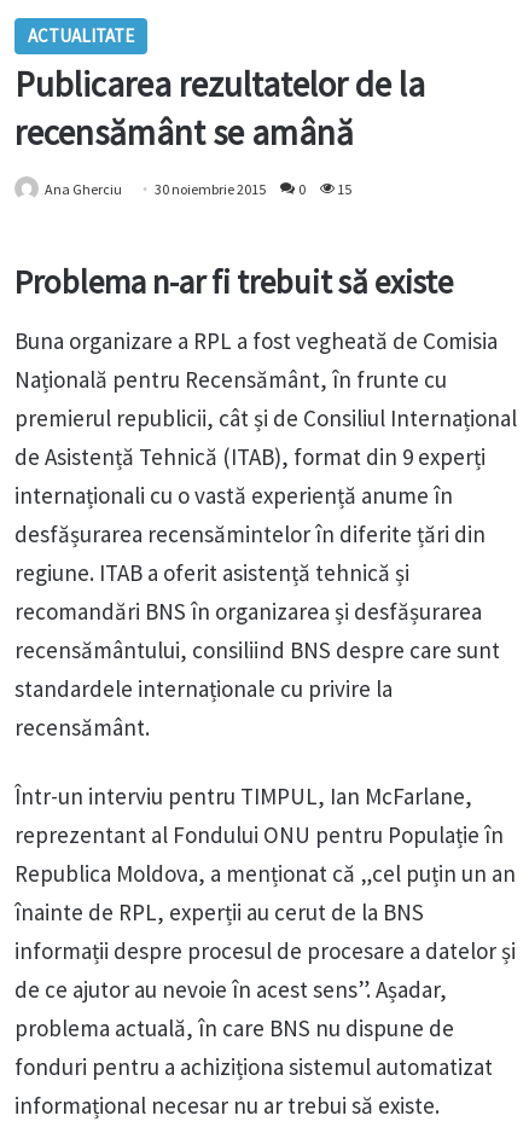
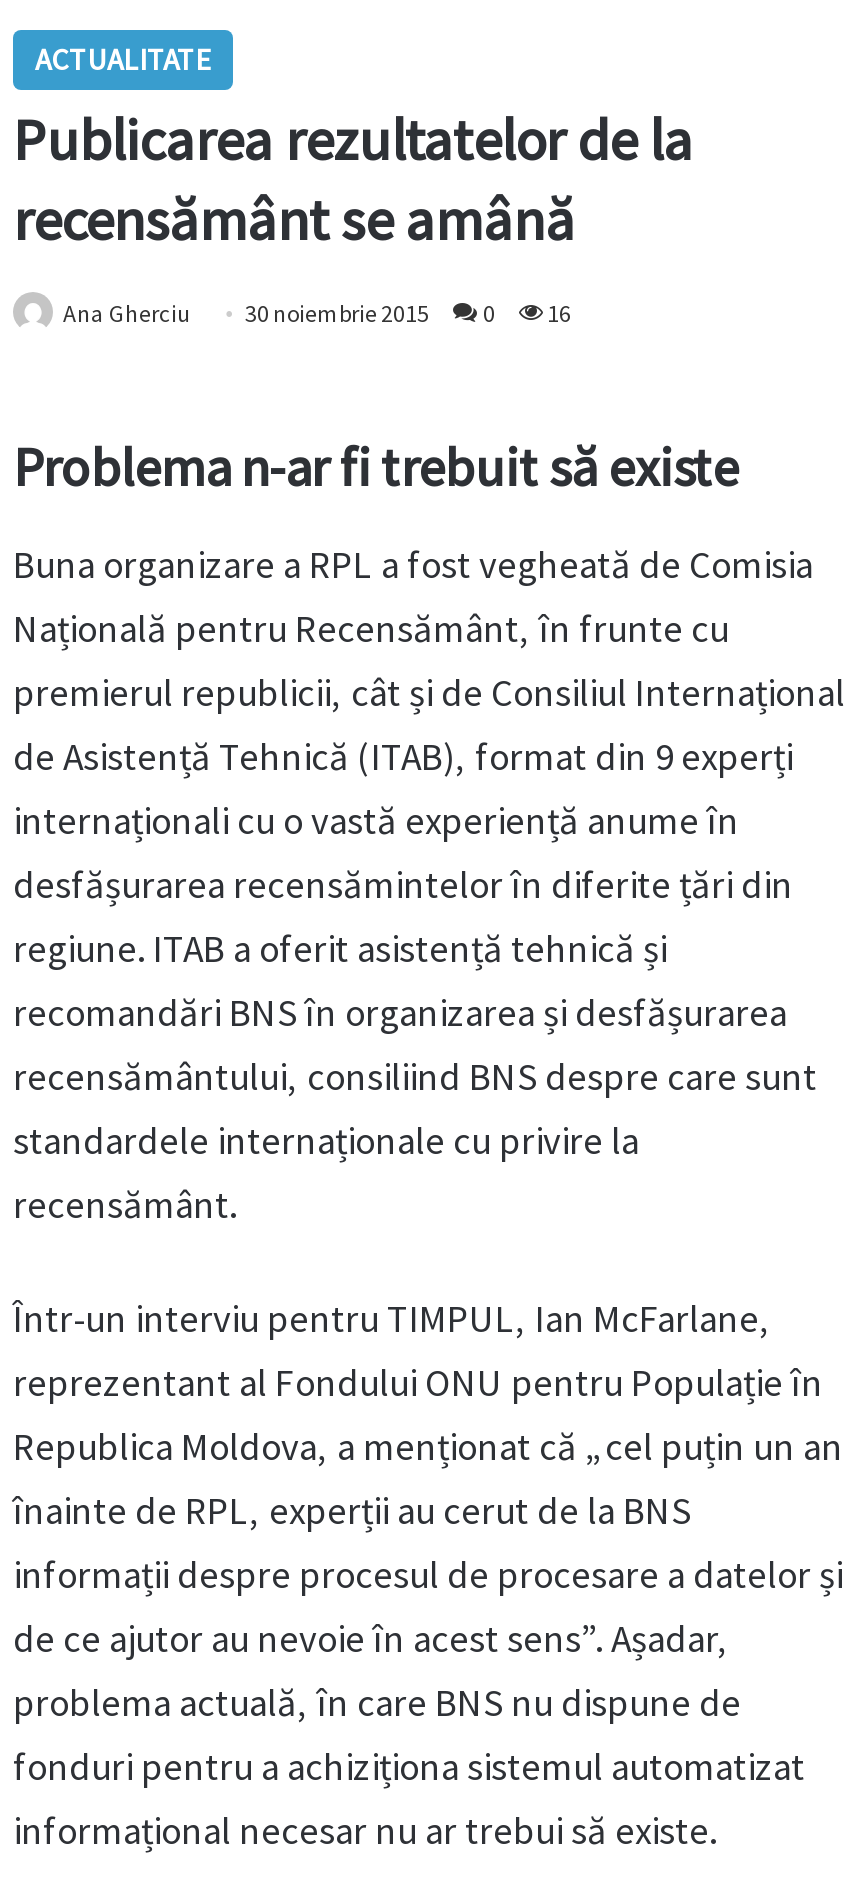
[45,180,351,199] Ana Gherciu 30 noiembrie 2015 0 15 -> [63,299,571,329] Ana Gherciu 30 noiembrie 2015 0 16

